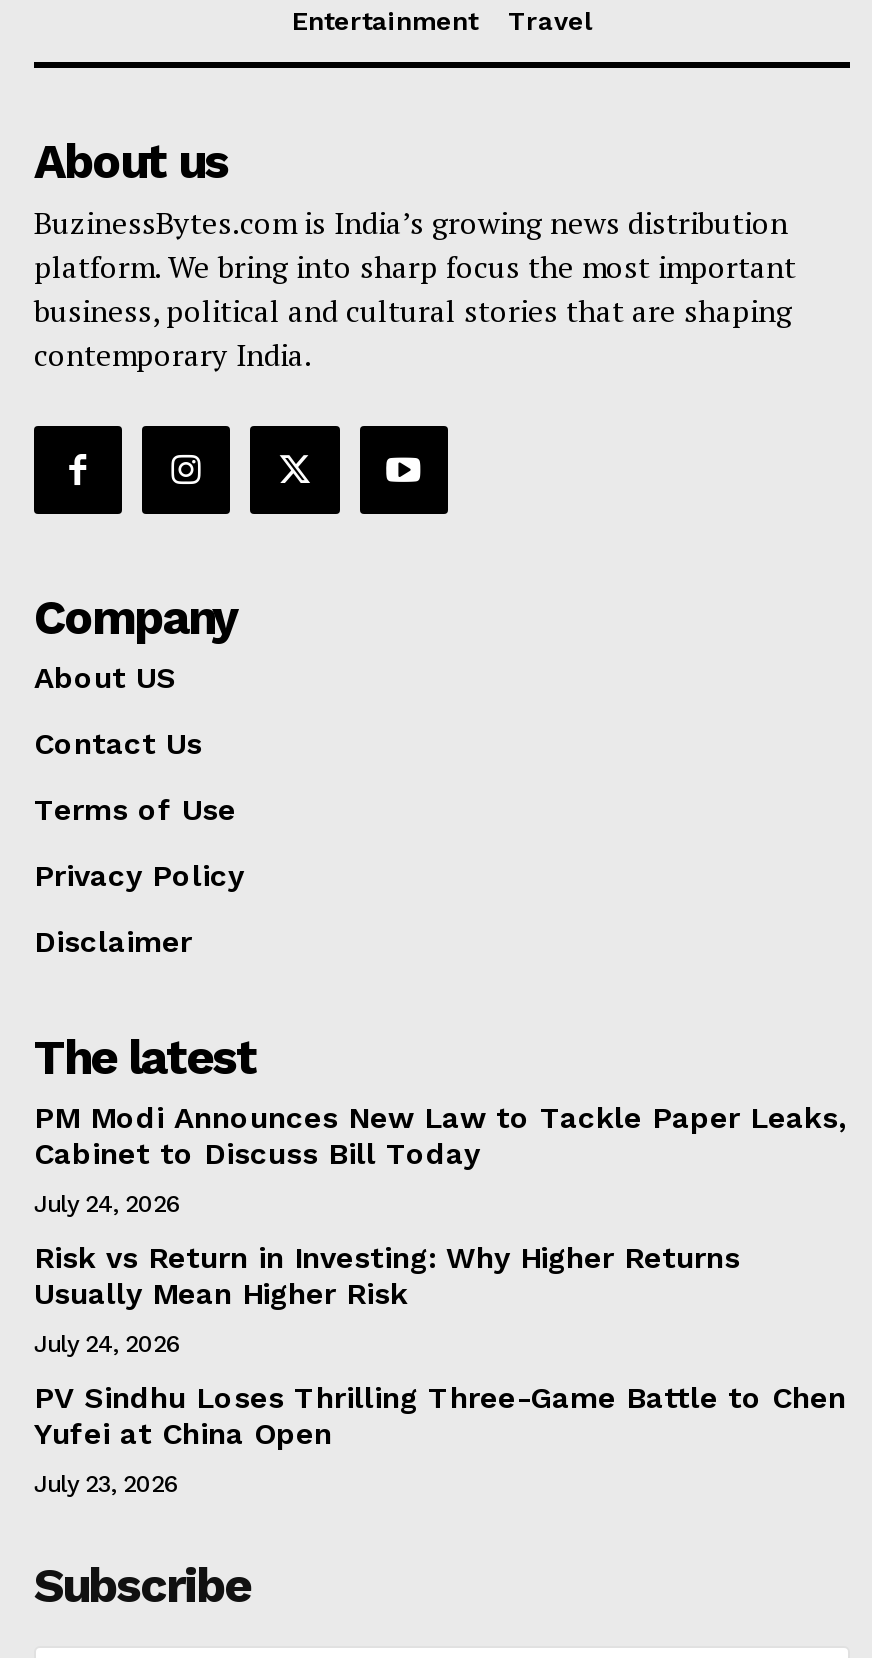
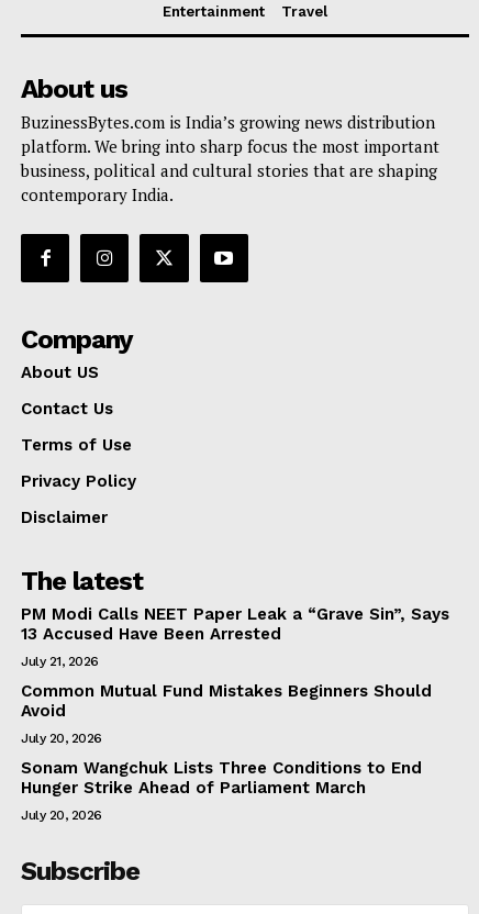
[34,1101,848,1173] PM Modi Announces New Law to Tackle Paper Leaks, | Cabinet to Discuss Bill Today -> [21,605,449,644] PM Modi Calls NEET Paper Leak a “Grave Sin”, Says | 13 Accused Have Been Arrested
[34,1191,181,1219] July 24, 2026 -> [21,654,98,669] July 21, 2026
[34,1241,740,1313] Risk vs Return in Investing: Why Higher Returns | Usually Mean Higher Risk -> [21,681,432,721] Common Mutual Fund Mistakes Beginners Should | Avoid
[34,1331,181,1359] July 24, 2026 -> [21,731,102,746] July 20, 2026
[34,1381,846,1453] PV Sindhu Loses Thrilling Three-Game Battle to Chen | Yufei at China Open -> [21,758,422,798] Sonam Wangchuk Lists Three Conditions to End | Hunger Strike Ahead of Parliament March
[34,1471,179,1499] July 23, 2026 -> [21,808,102,823] July 20, 2026

